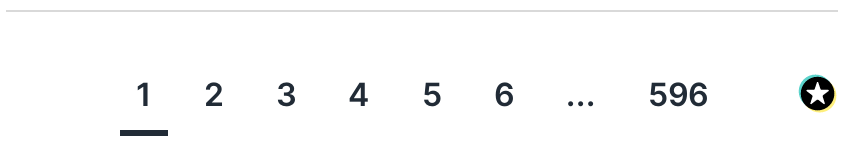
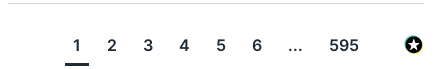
[648,72,708,112] 596 -> [329,35,359,55] 595

